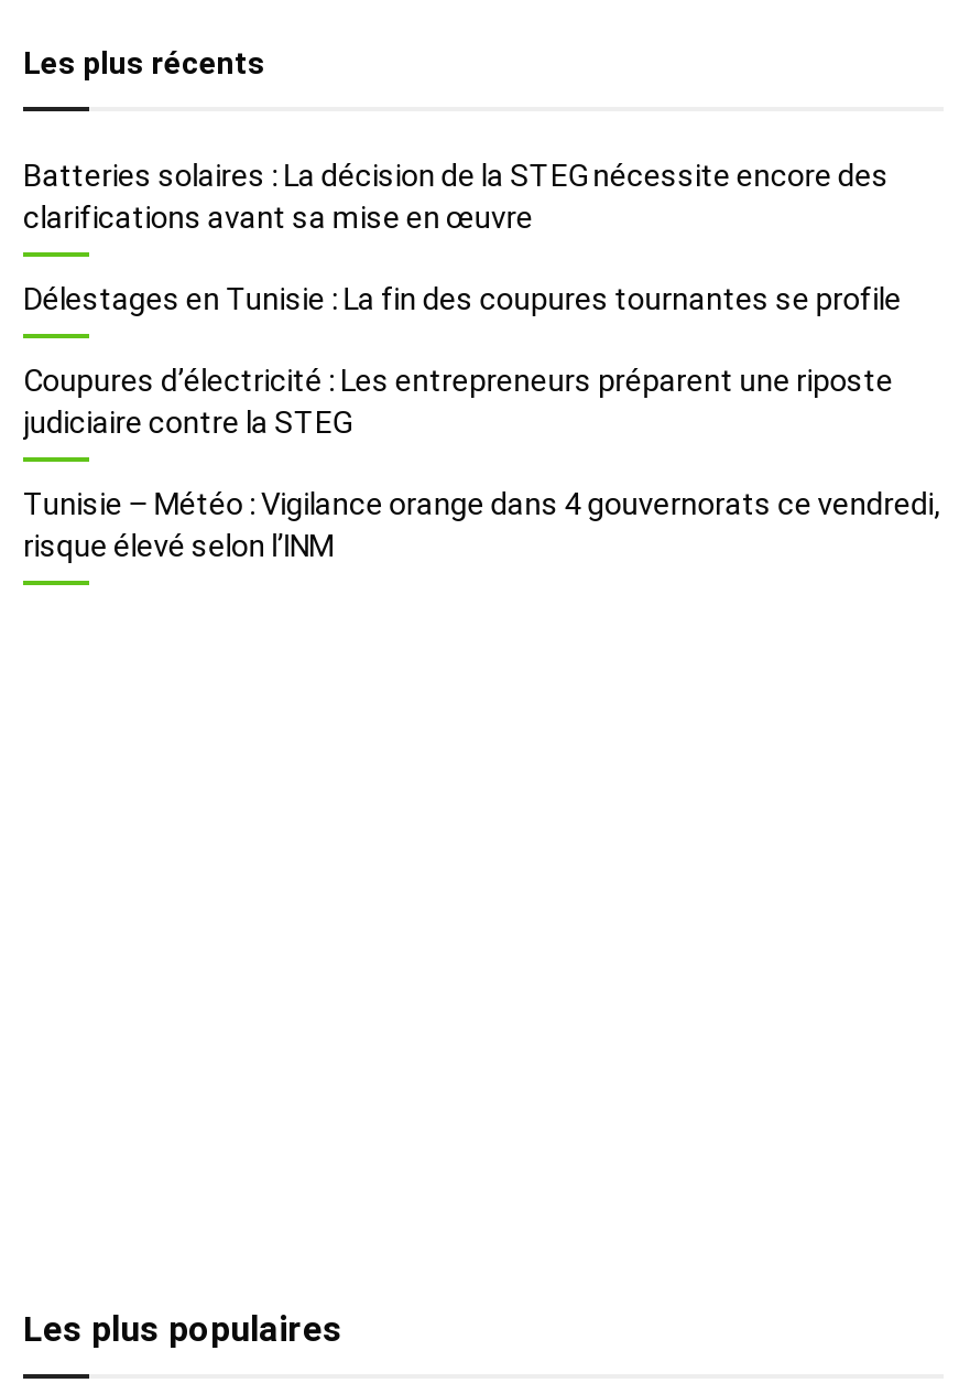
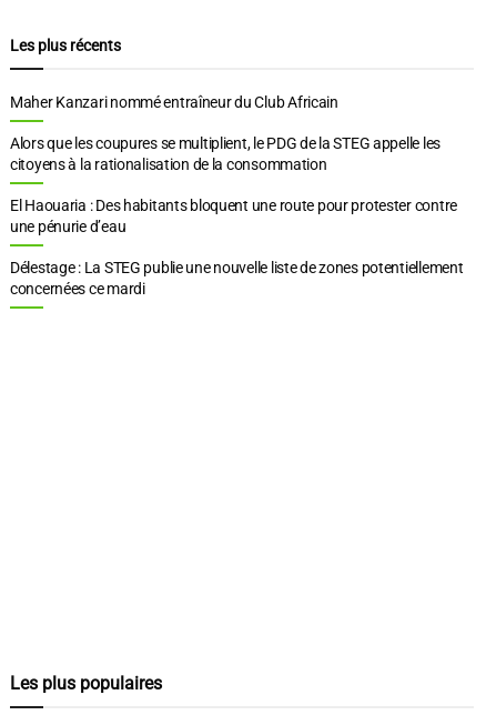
[23,158,889,235] Batteries solaires : La décision de la STEG nécessite encore des | clarifications avant sa mise en œuvre -> [10,94,338,111] Maher Kanzari nommé entraîneur du Club Africain
[23,282,901,317] Délestages en Tunisie : La fin des coupures tournantes se profile -> [10,135,441,174] Alors que les coupures se multiplient, le PDG de la STEG appelle les | citoyens à la rationalisation de la consommation
[23,363,893,440] Coupures d’électricité : Les entrepreneurs préparent une riposte | judiciaire contre la STEG -> [10,197,457,236] El Haouaria : Des habitants bloquent une route pour protester contre | une pénurie d’eau
[23,487,940,564] Tunisie – Météo : Vigilance orange dans 4 gouvernorats ce vendredi, | risque élevé selon l’INM -> [10,259,463,298] Délestage : La STEG publie une nouvelle liste de zones potentiellement | concernées ce mardi

